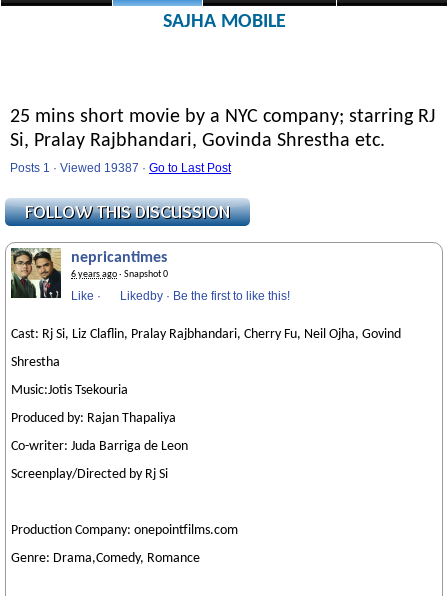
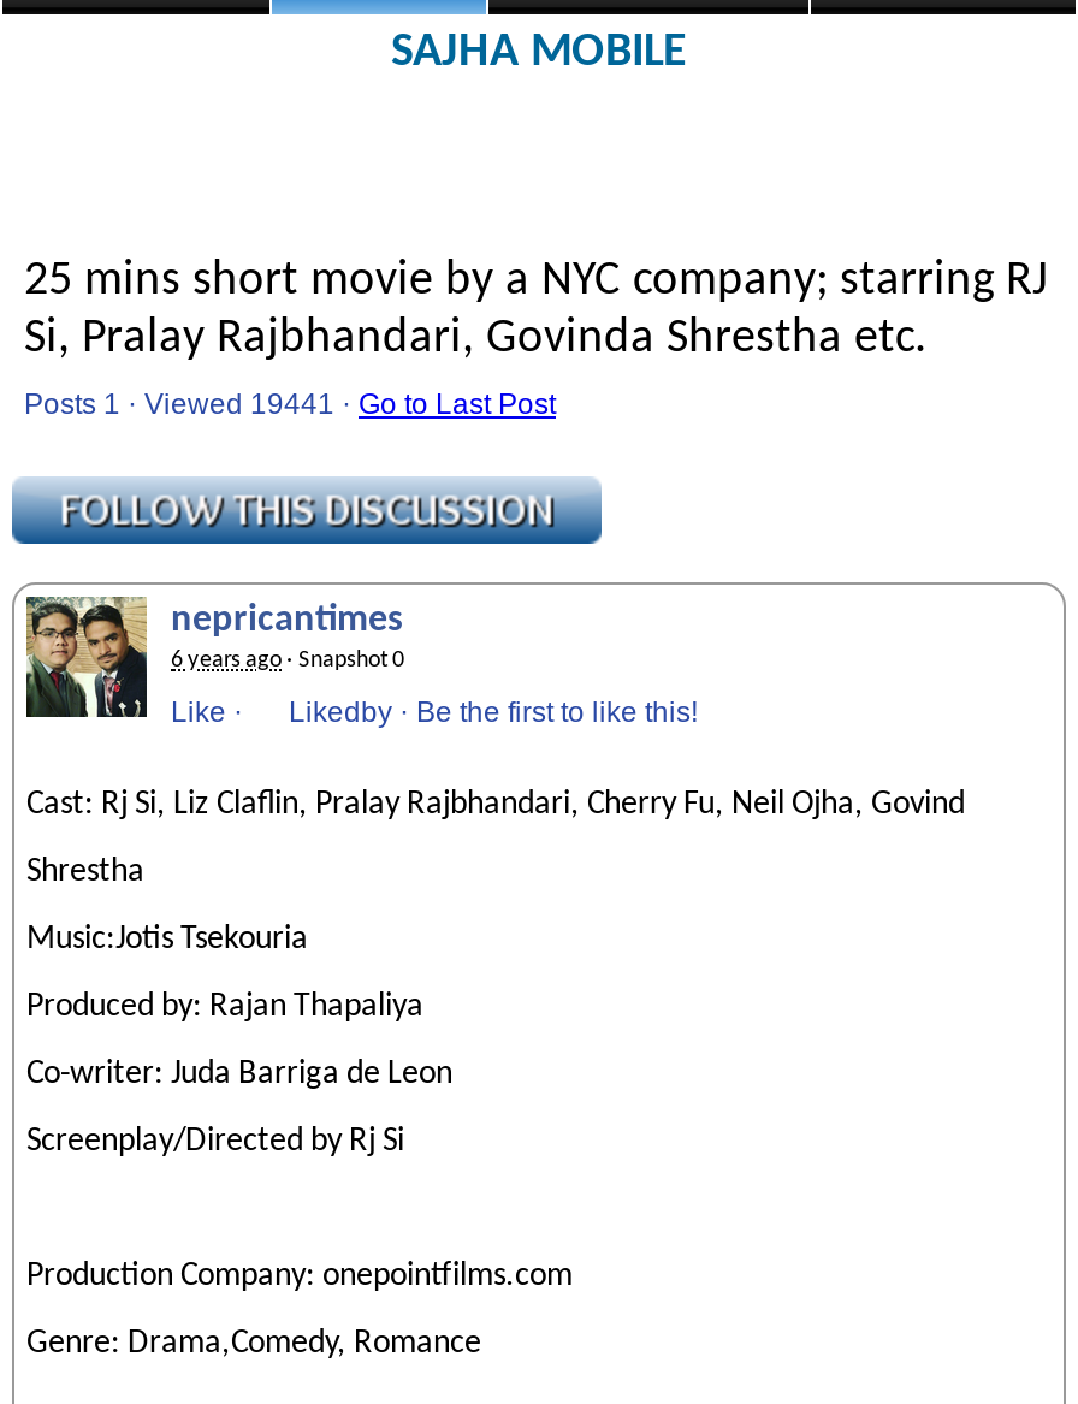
[10,161,231,175] Posts 1 · Viewed 19387 · Go to Last Post -> [24,387,556,421] Posts 1 · Viewed 19441 · Go to Last Post

